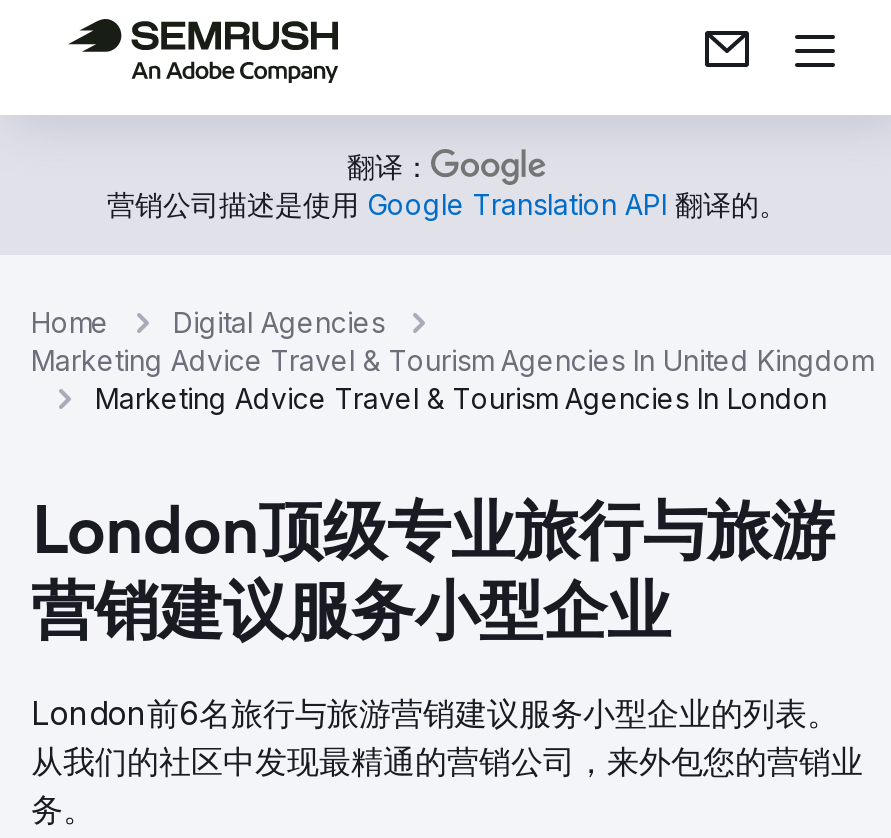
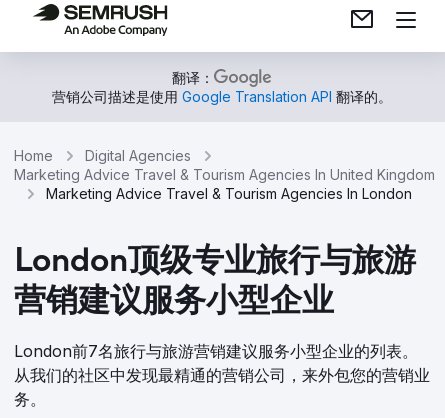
[31,693,839,733] London前6名旅行与旅游营销建议服务小型企业的列表。 -> [14,341,418,361] London前7名旅行与旅游营销建议服务小型企业的列表。

